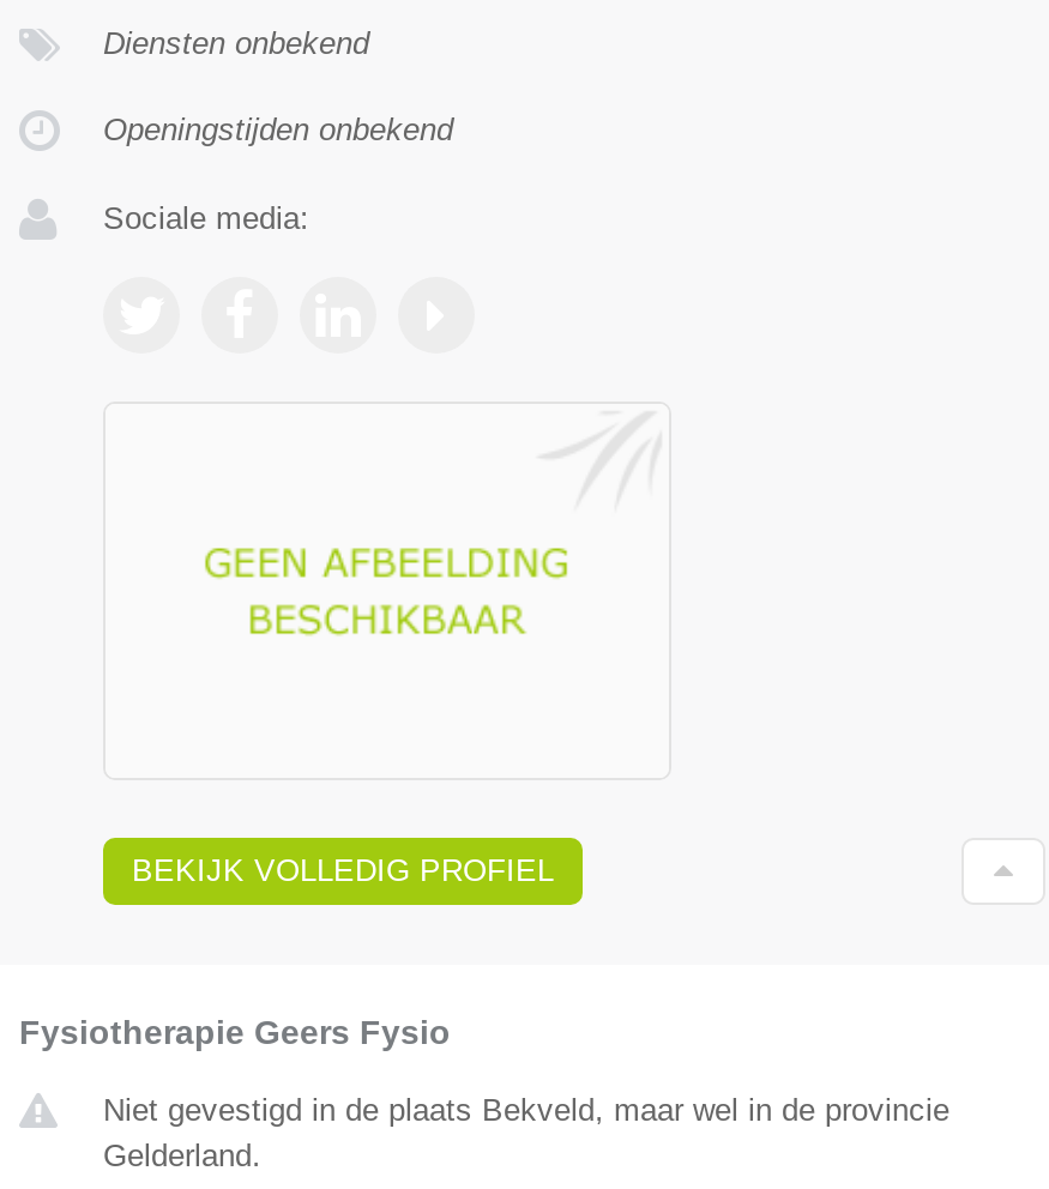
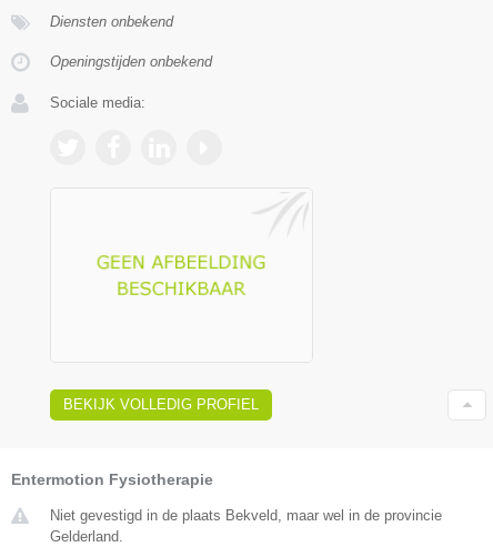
[19,1014,451,1052] Fysiotherapie Geers Fysio -> [11,471,213,489] Entermotion Fysiotherapie

